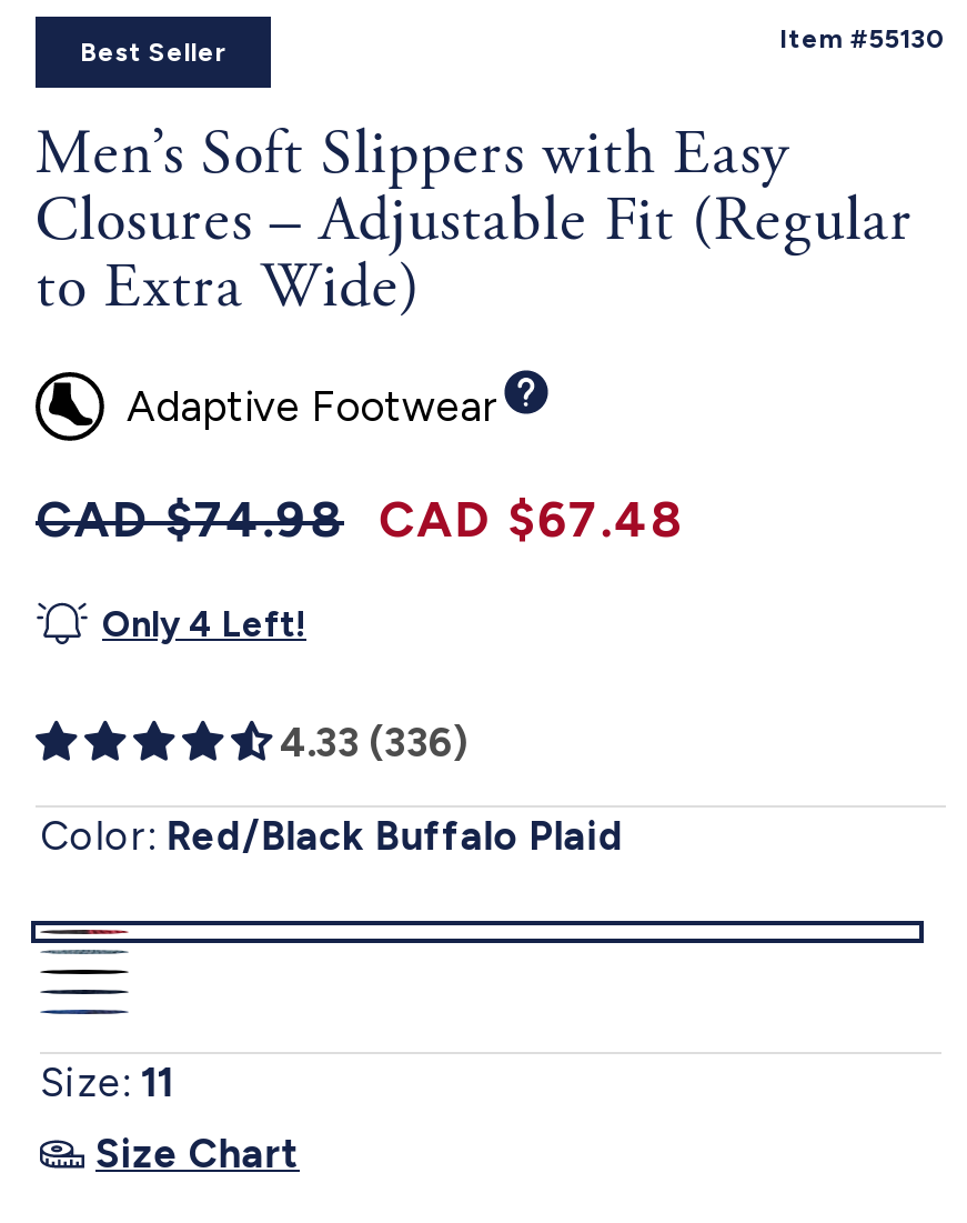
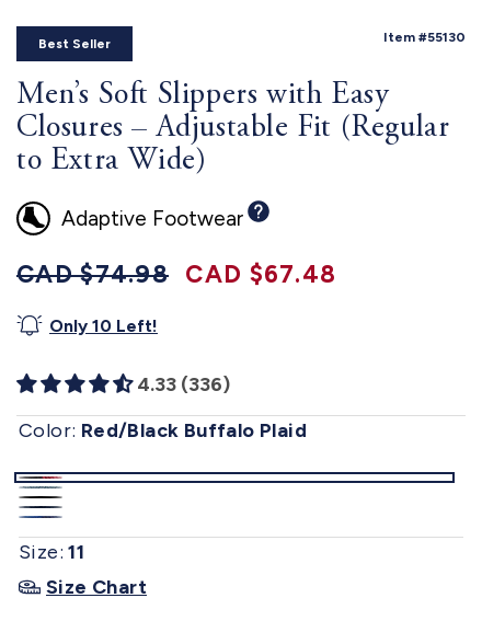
[102,602,306,644] Only 4 Left! -> [49,315,158,336] Only 10 Left!

